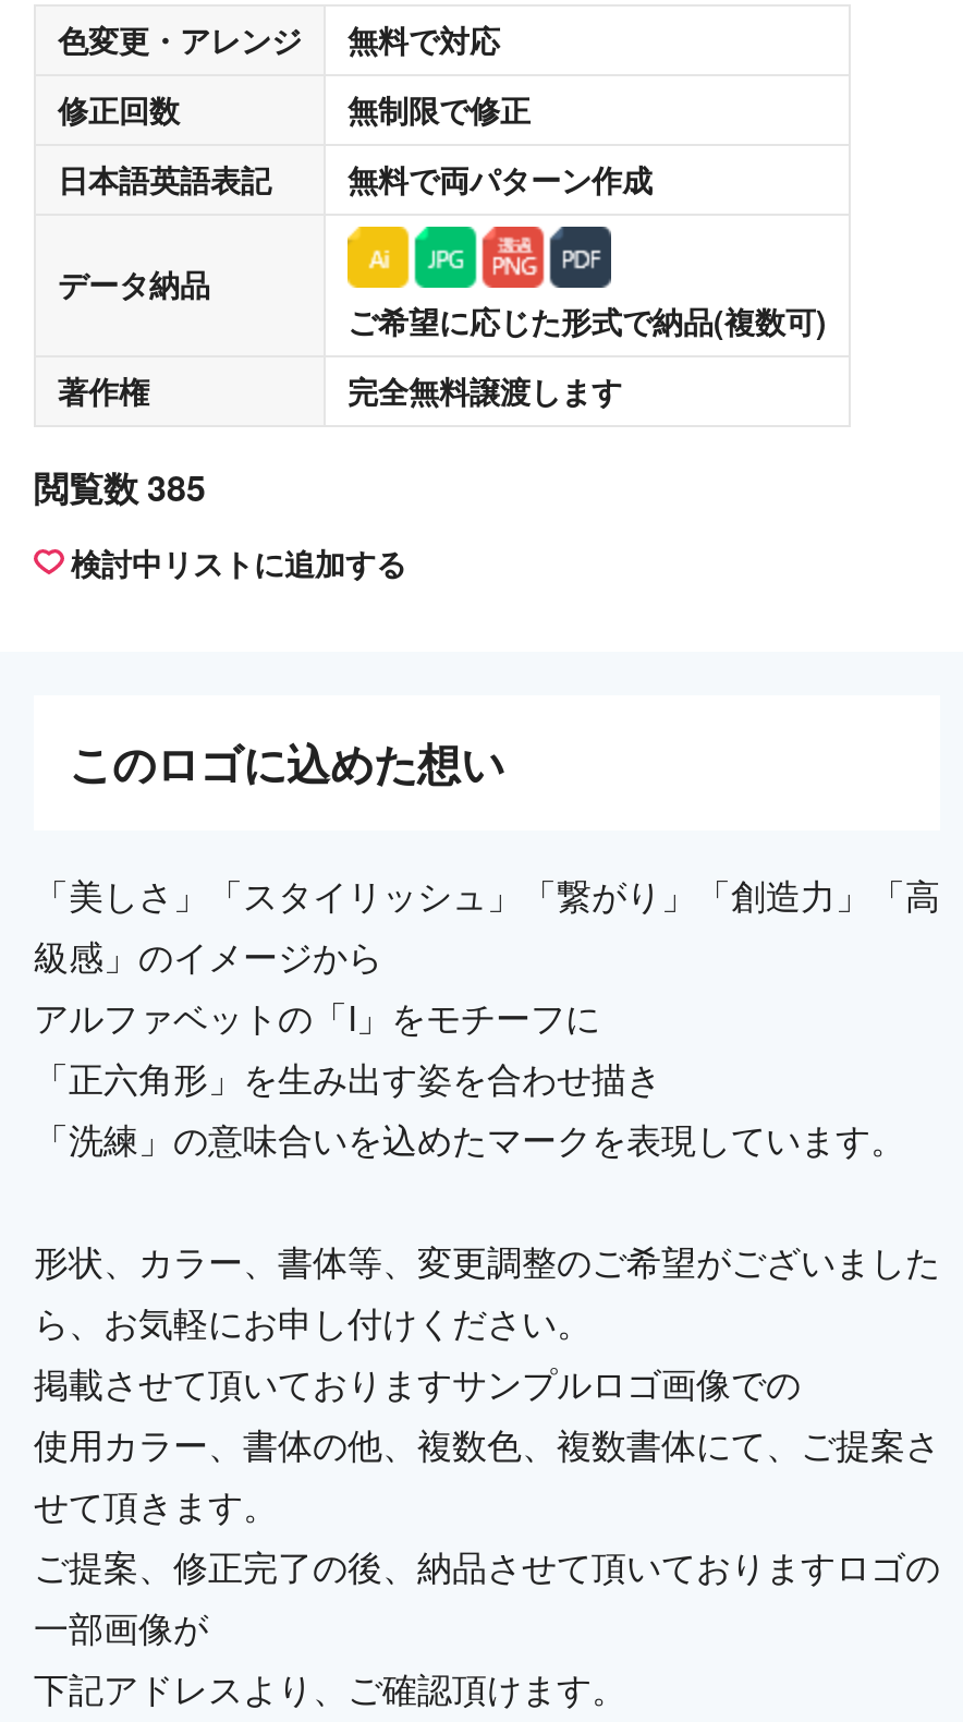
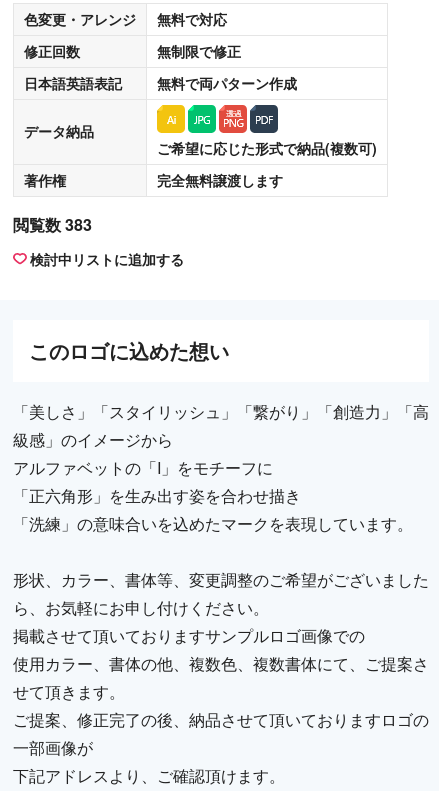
[34,462,206,512] 閲覧数 385 -> [13,213,92,236] 閲覧数 383

